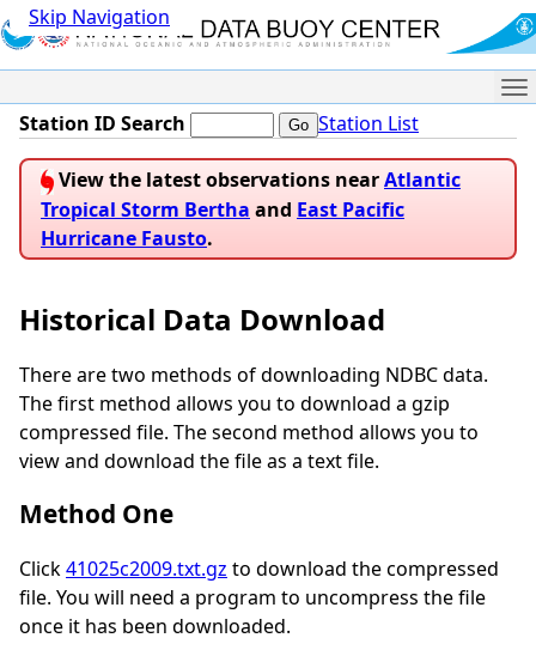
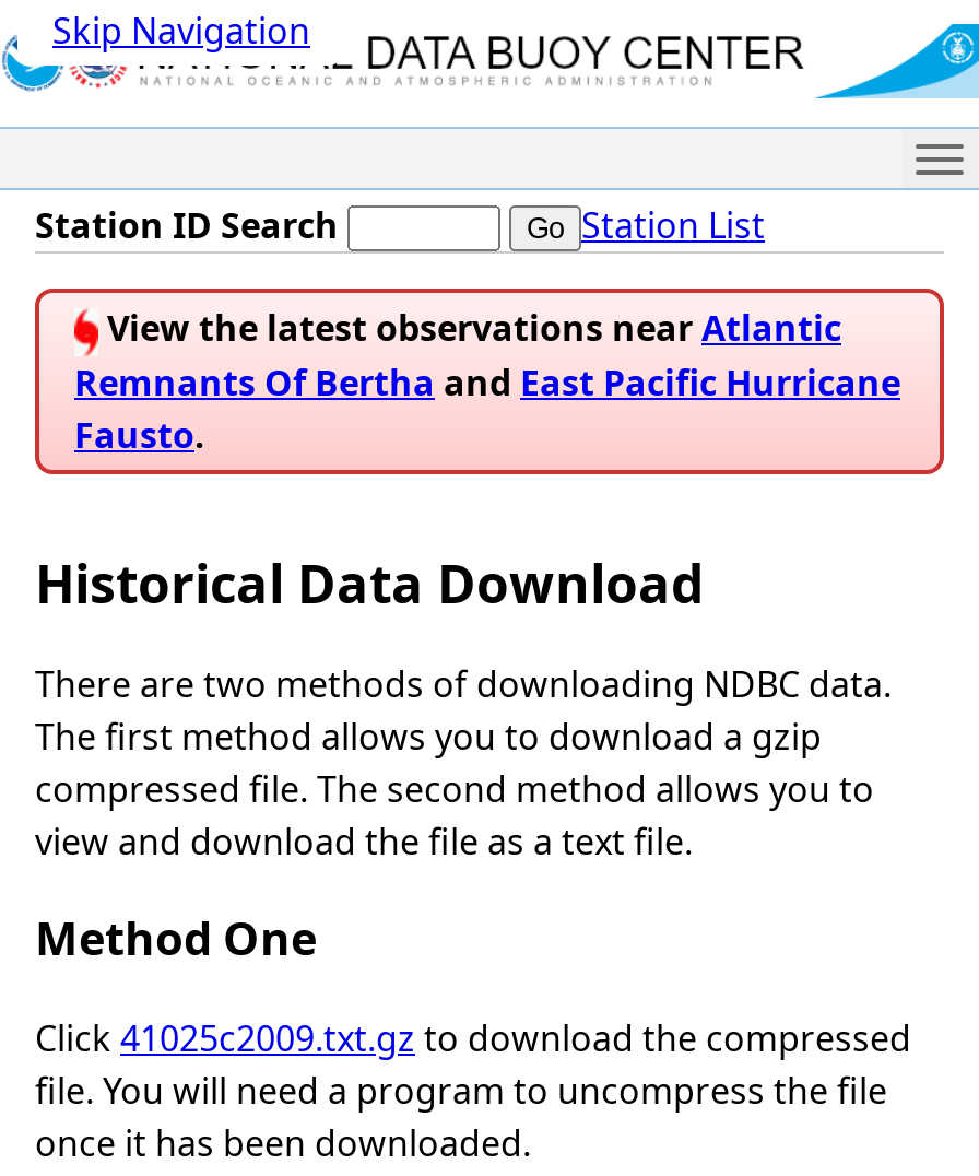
[41,196,404,251] Tropical Storm Bertha and East Pacific | Hurricane Fausto. -> [74,358,900,459] Remnants Of Bertha and East Pacific Hurricane | Fausto.

